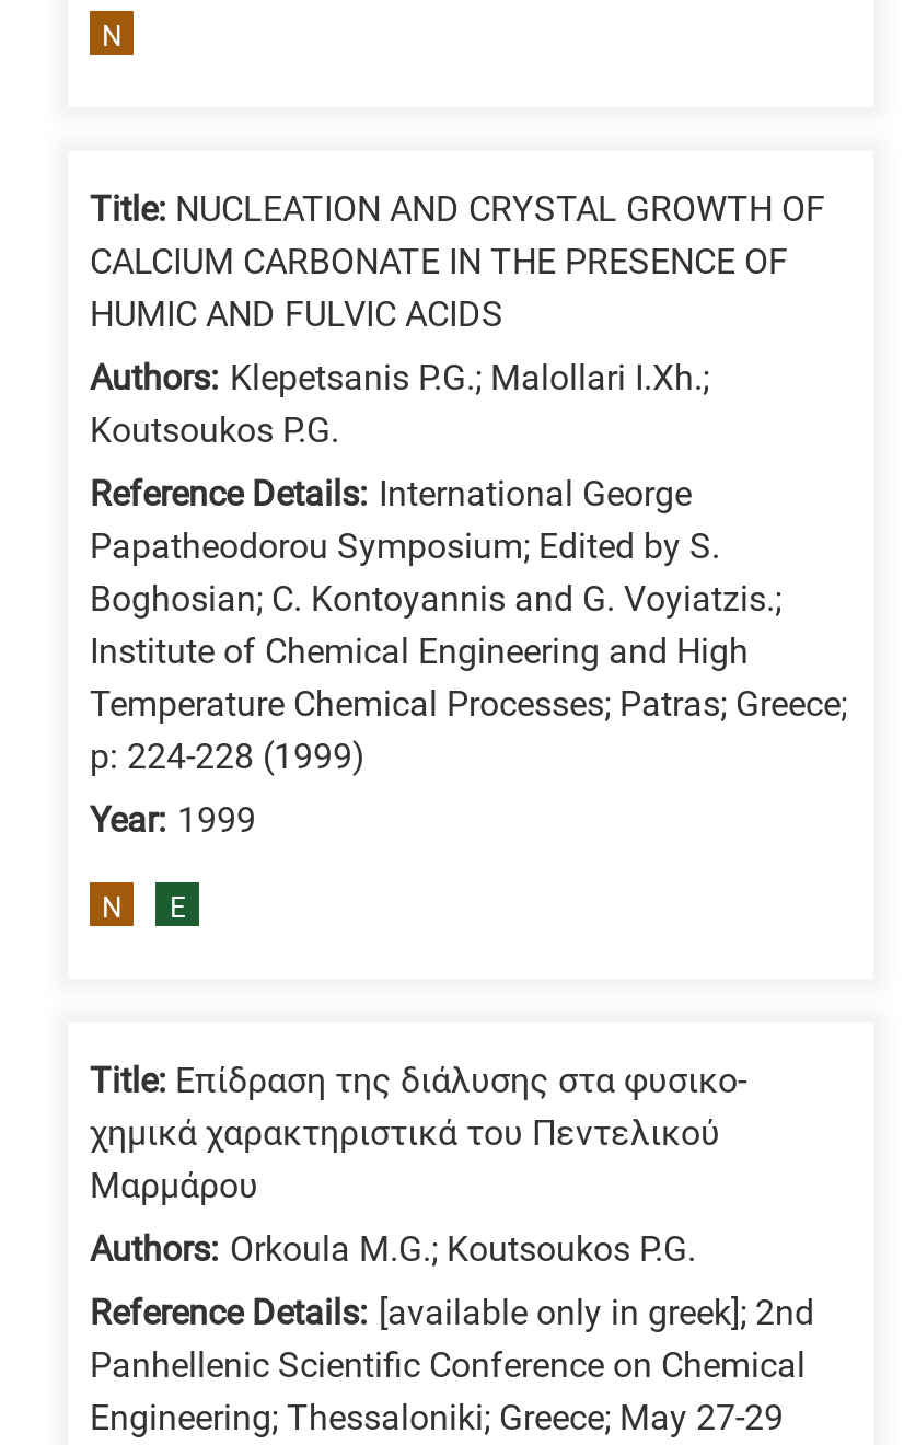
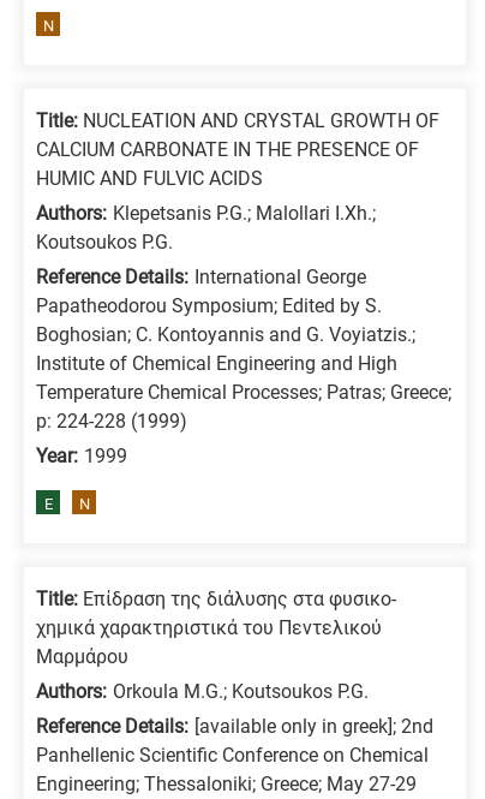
[102,890,121,923] N -> none
none -> [79,495,89,513] N

